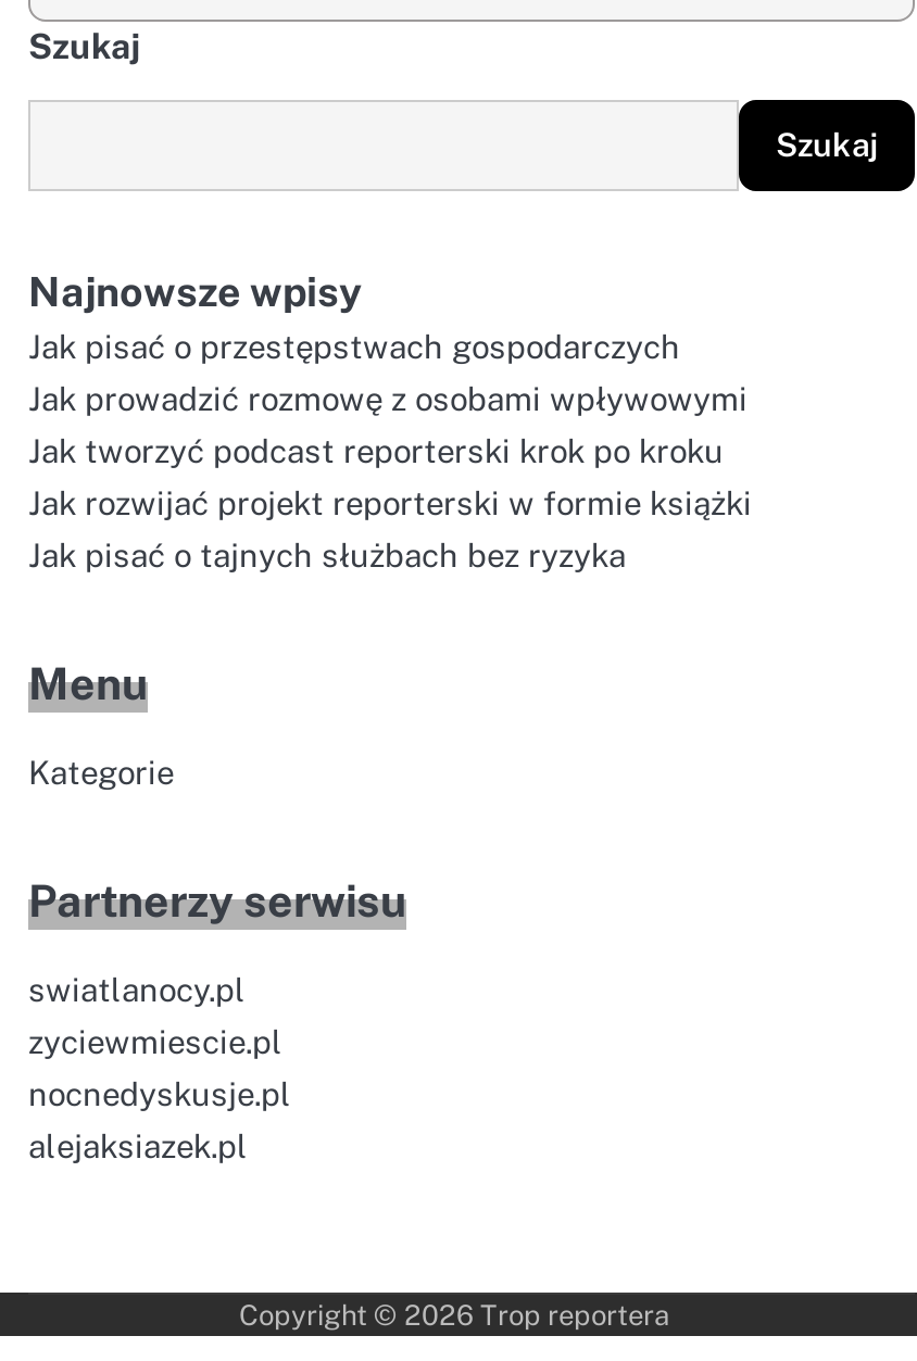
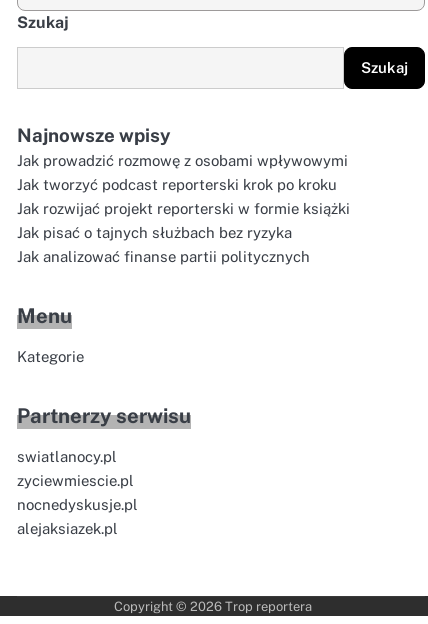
[28,329,680,366] Jak pisać o przestępstwach gospodarczych -> none
moved [28,381,752,574] -> [17,152,350,241]: Jak prowadzić rozmowę z osobami wpływowymi | Jak tworzyć podcast reporterski krok po kroku | Jak rozwijać projekt reporterski w formie książki | Jak pisać o tajnych służbach bez ryzyka
none -> [17,248,310,265] Jak analizować finanse partii politycznych

